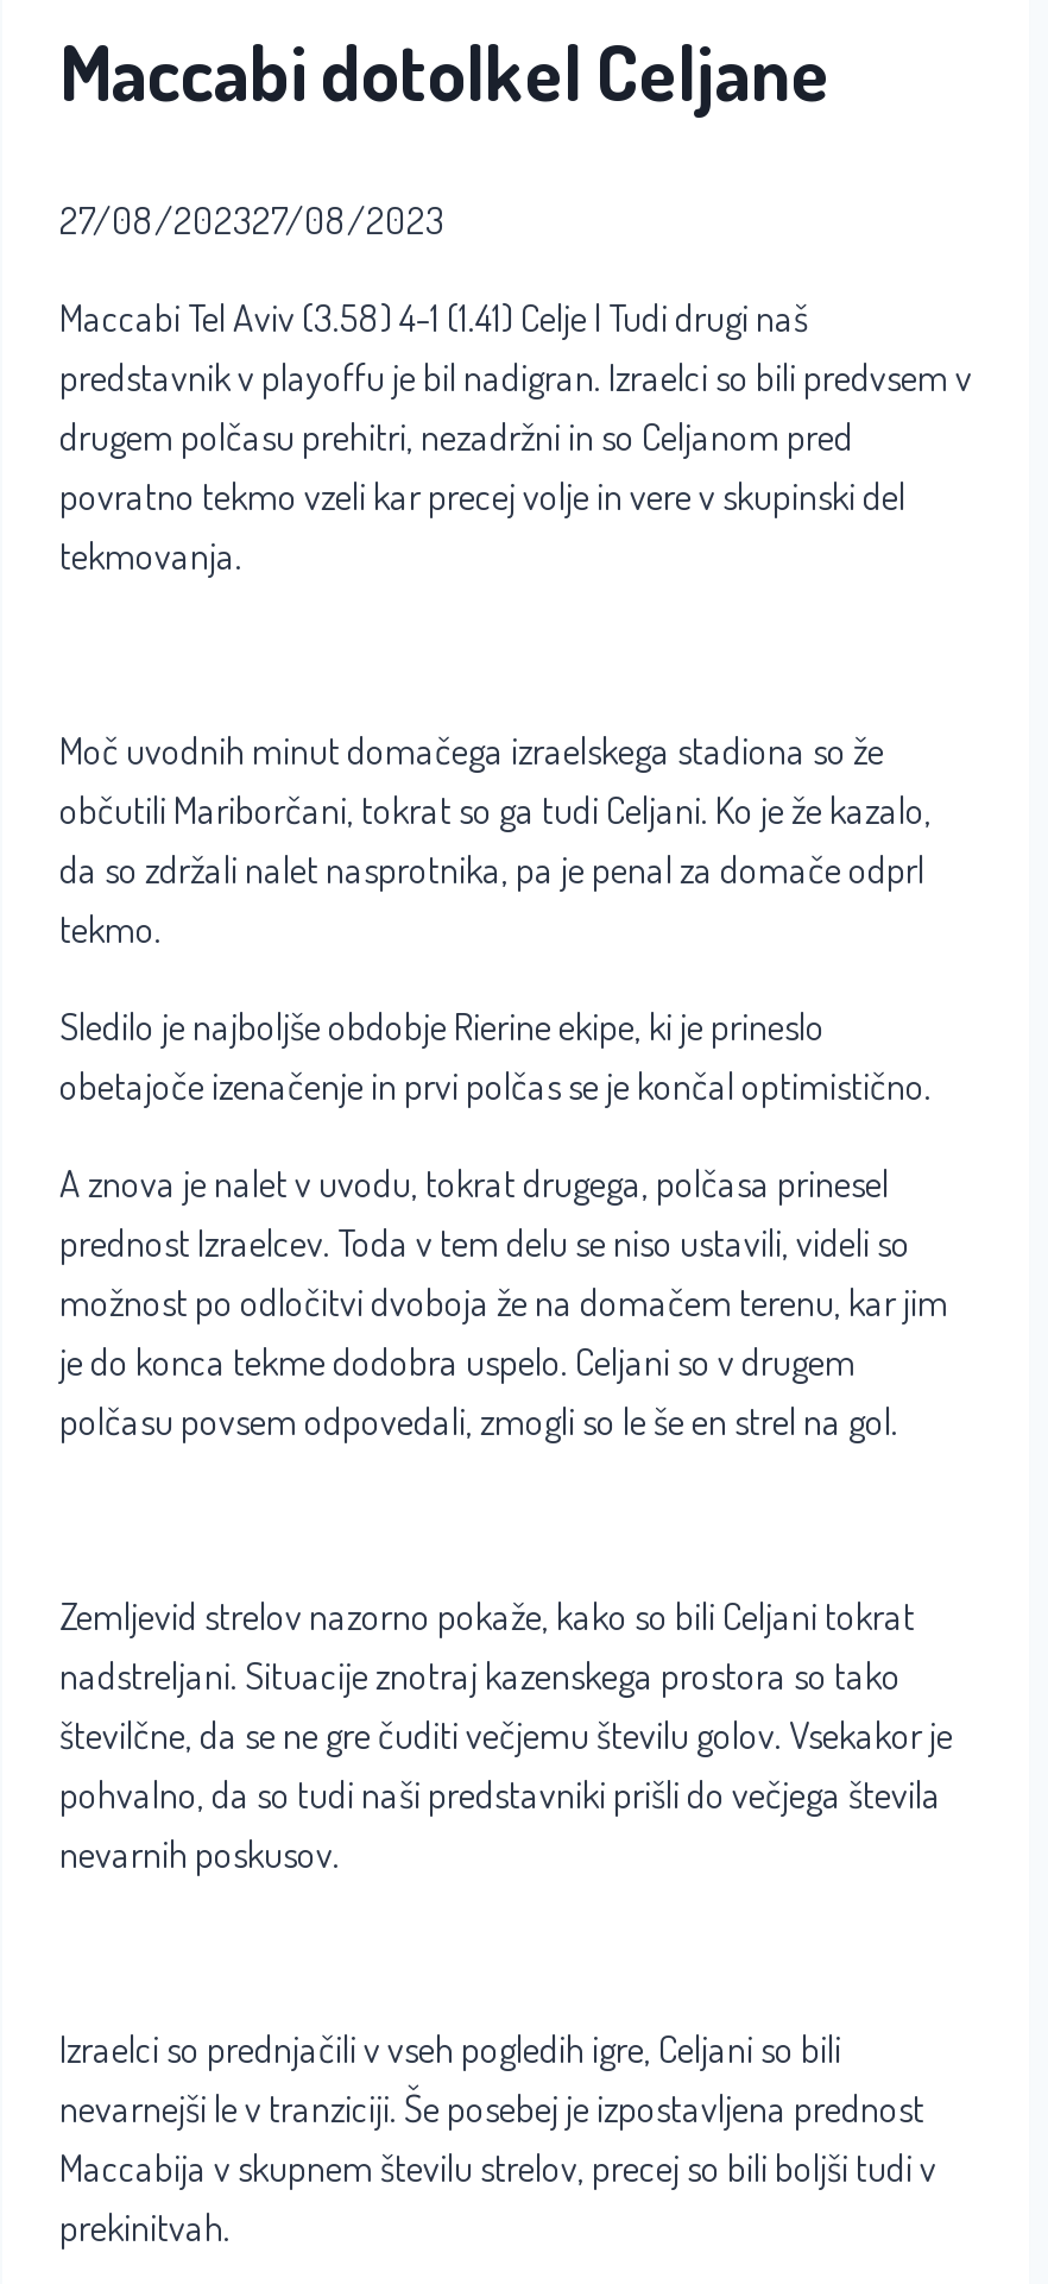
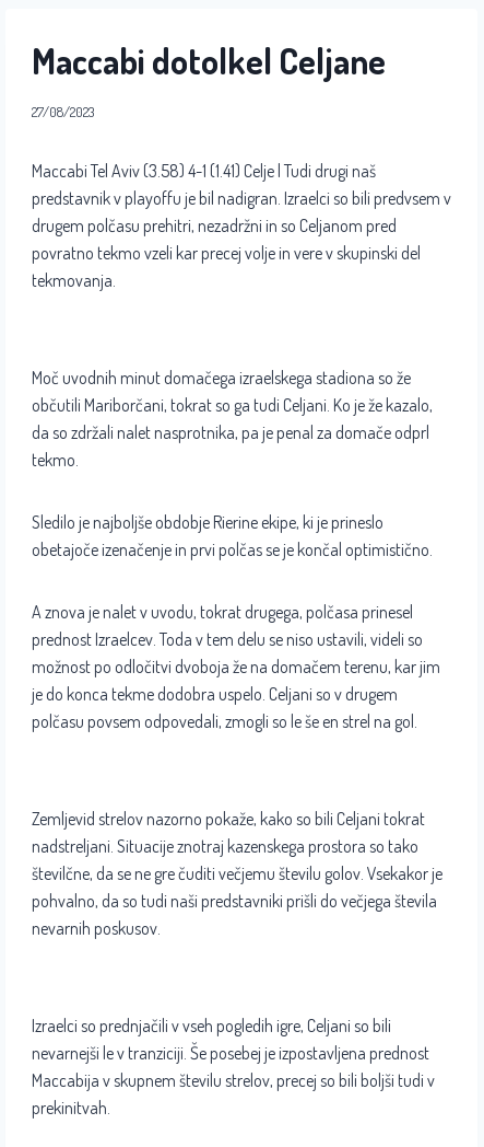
[59,197,444,244] 27/08/202327/08/2023 -> [32,103,94,121] 27/08/2023

